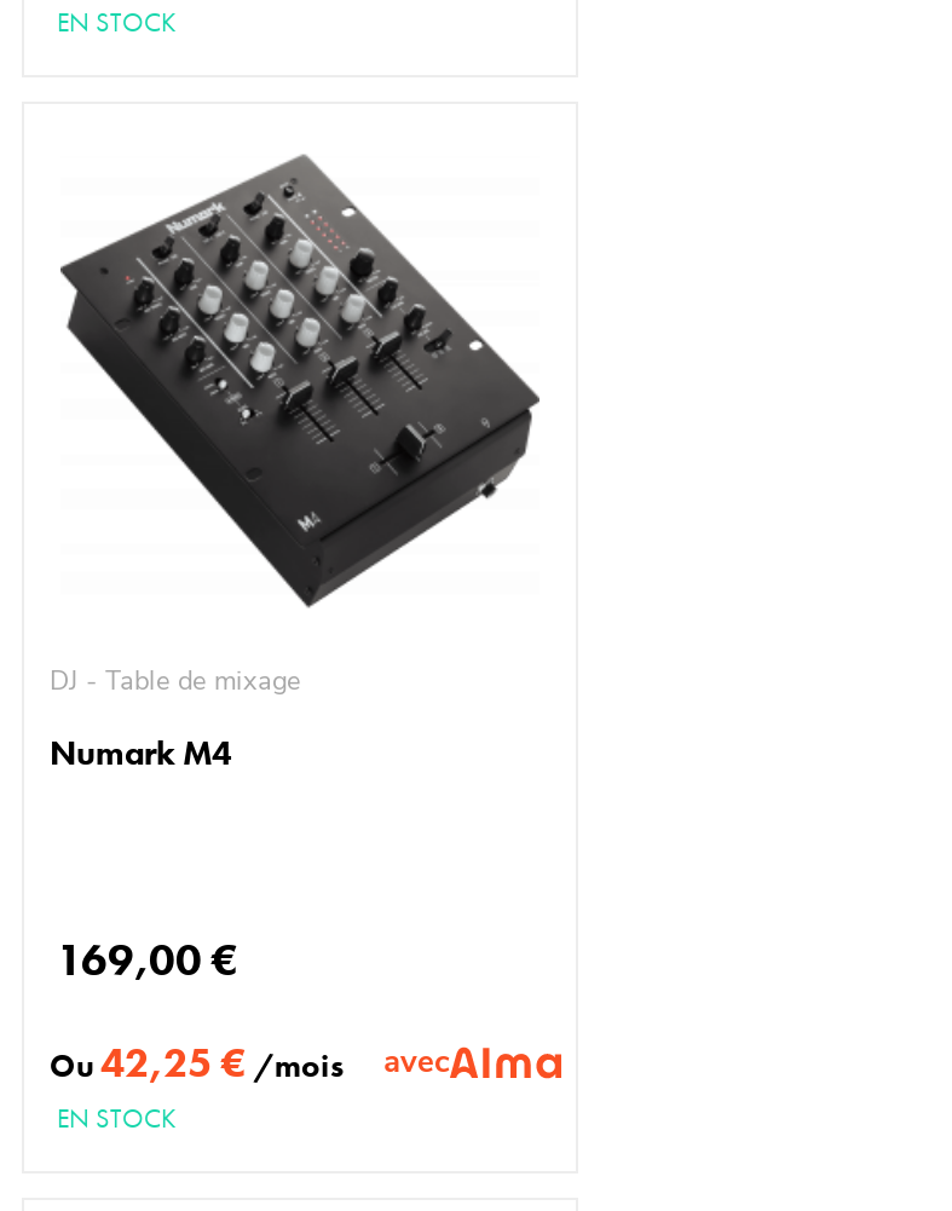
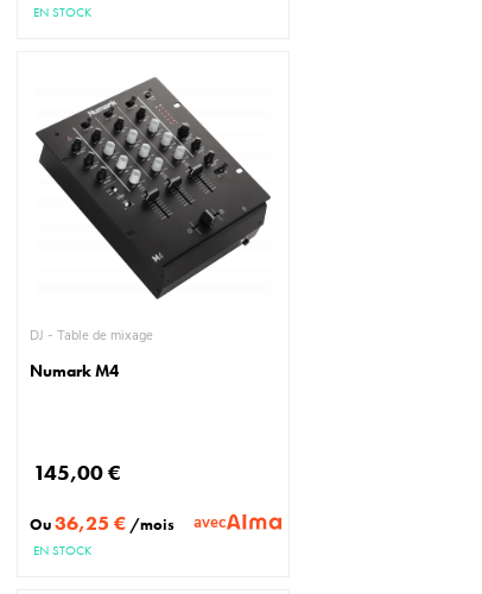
[57,933,238,989] 169,00 € -> [34,458,122,486] 145,00 €
[49,1037,449,1091] Ou42,25 €/mois avec -> [30,509,226,535] Ou36,25 €/mois avec

